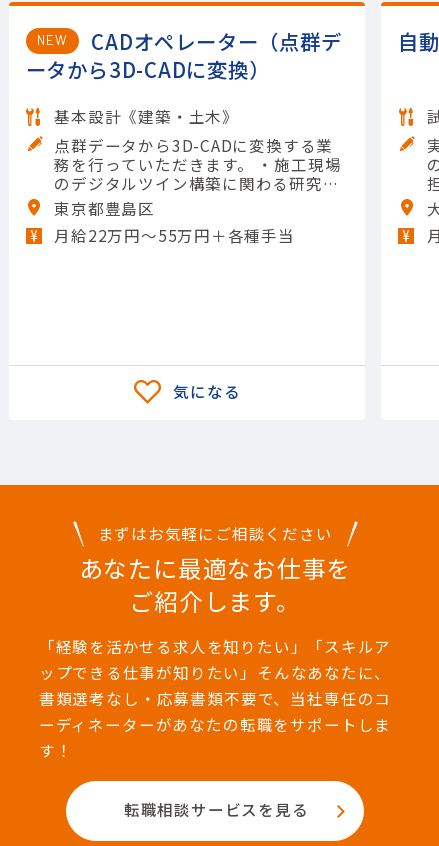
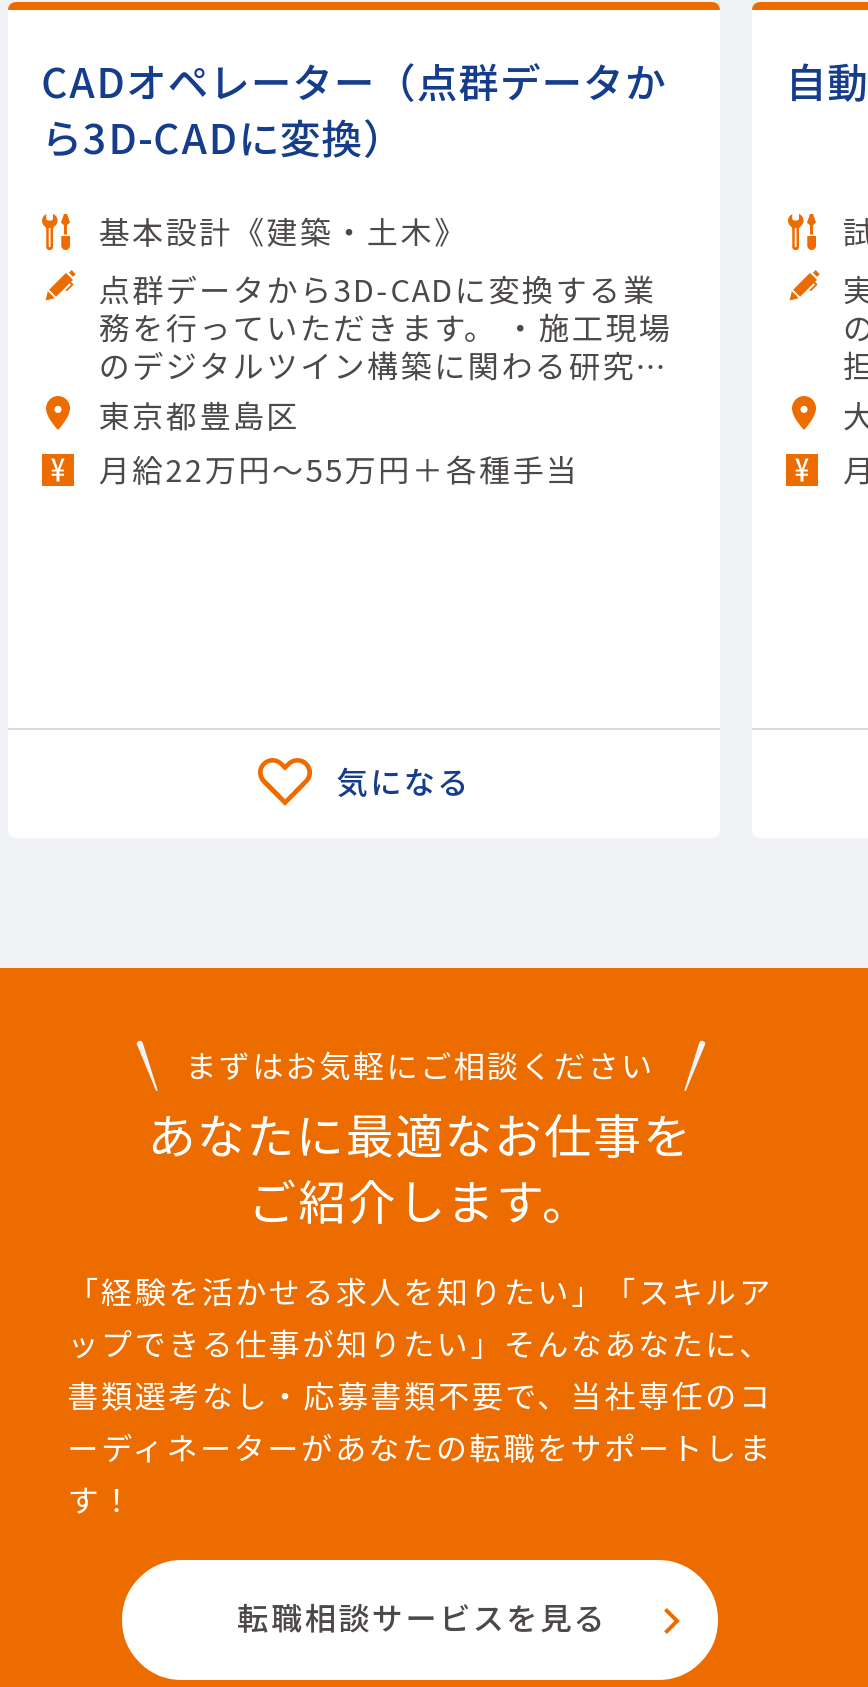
[26,26,341,84] NEW | CADオペレーター（点群デ | ータから3D-CADに変換） -> [41,49,666,165] CADオペレーター（点群データか | ら3D-CADに変換）

